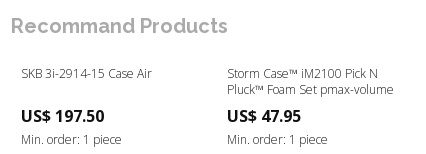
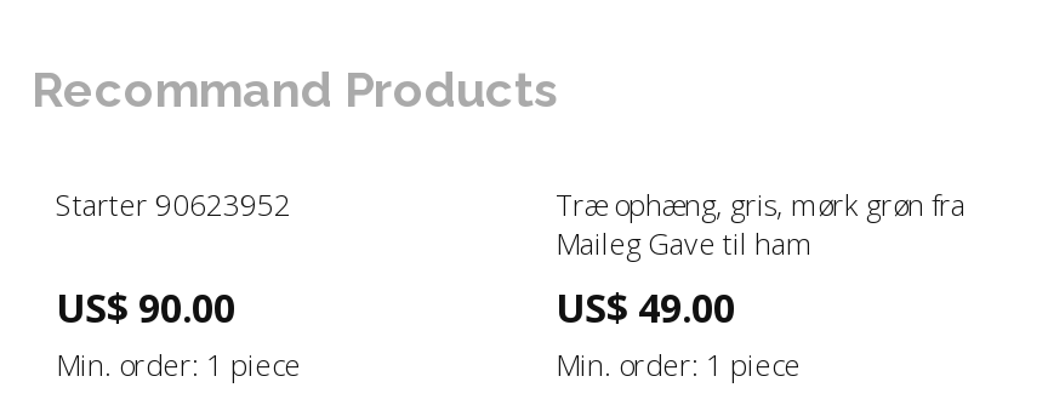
[21,64,152,81] SKB 3i-2914-15 Case Air -> [56,183,291,224] Starter 90623952
[227,64,394,126] Storm Case™ iM2100 Pick N | Pluck™ Foam Set pmax-volume | US$ 47.95 -> [556,183,966,334] Træ ophæng, gris, mørk grøn fra | Maileg Gave til ham | US$ 49.00
[21,104,104,126] US$ 197.50 -> [56,280,235,334] US$ 90.00

